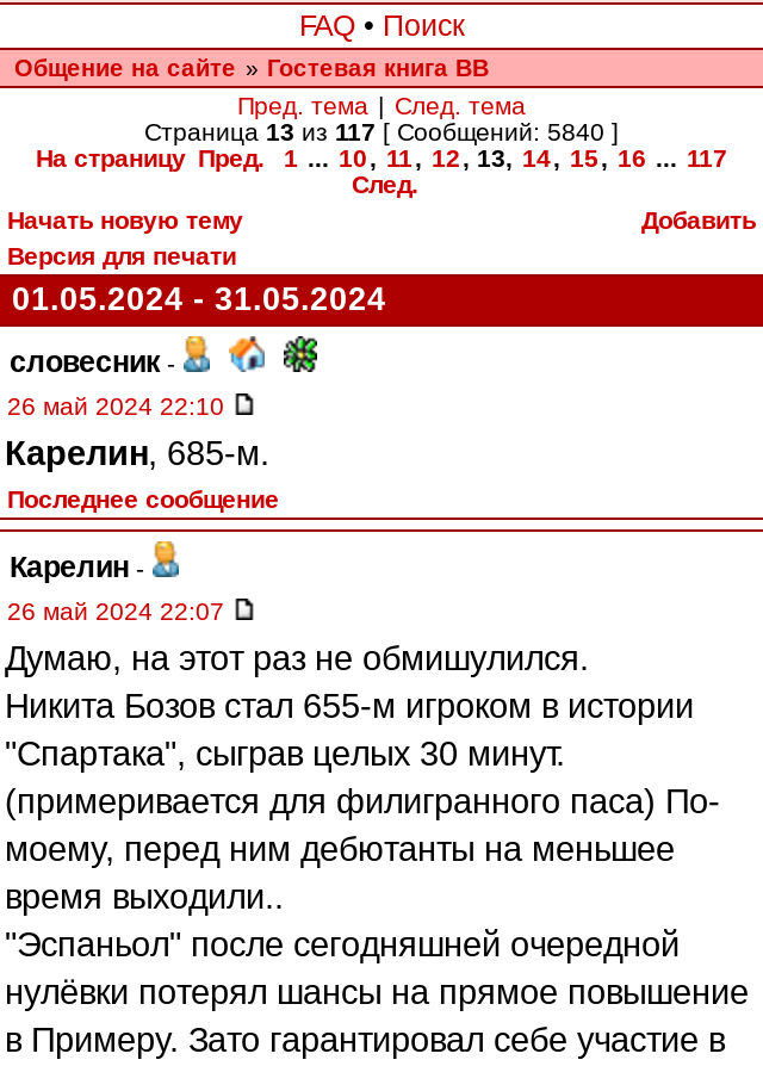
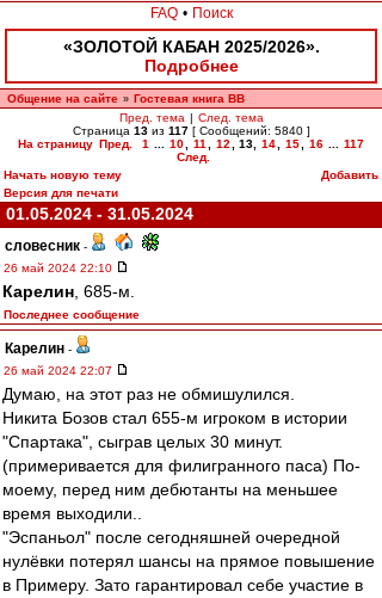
none -> [63,37,319,75] «ЗОЛОТОЙ КАБАН 2025/2026». | Подробнее

